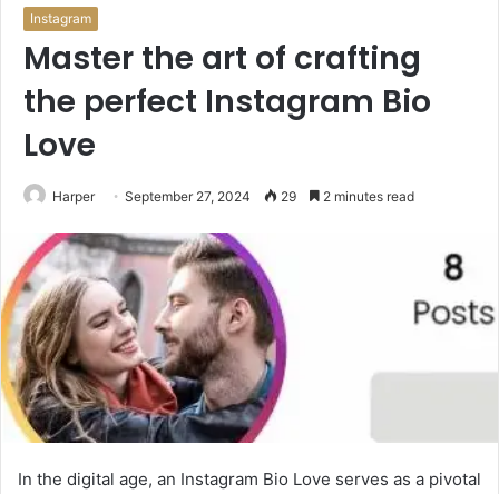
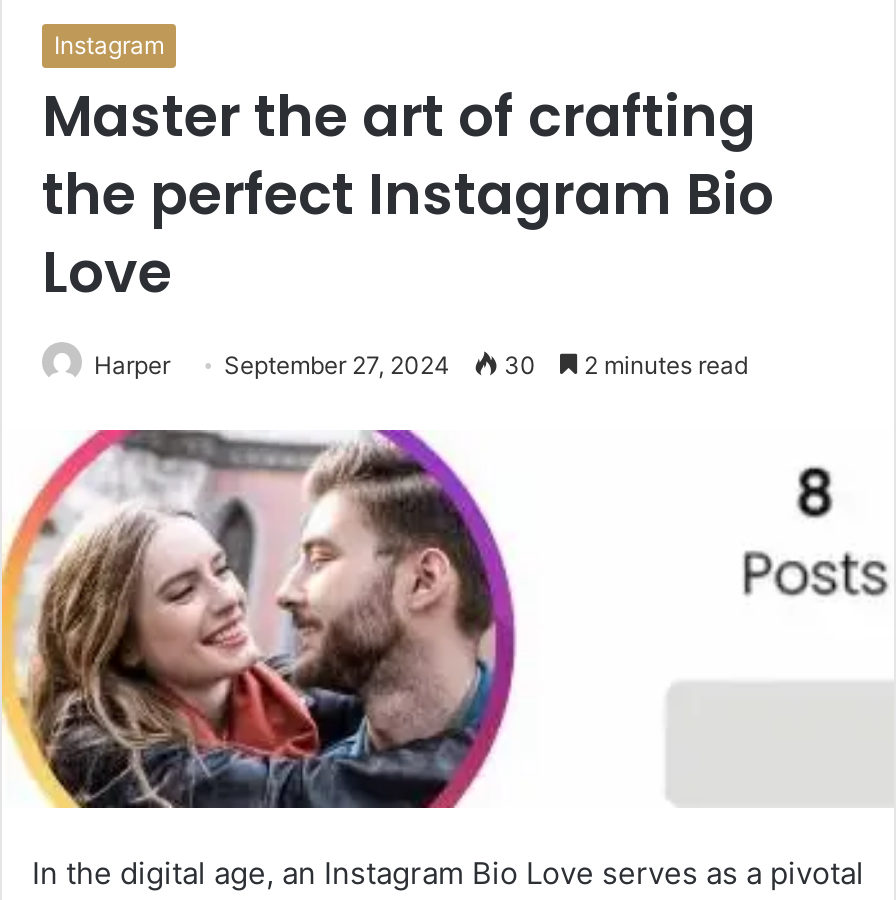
[52,188,414,204] Harper September 27, 2024 29 2 minutes read -> [94,350,748,380] Harper September 27, 2024 30 2 minutes read

